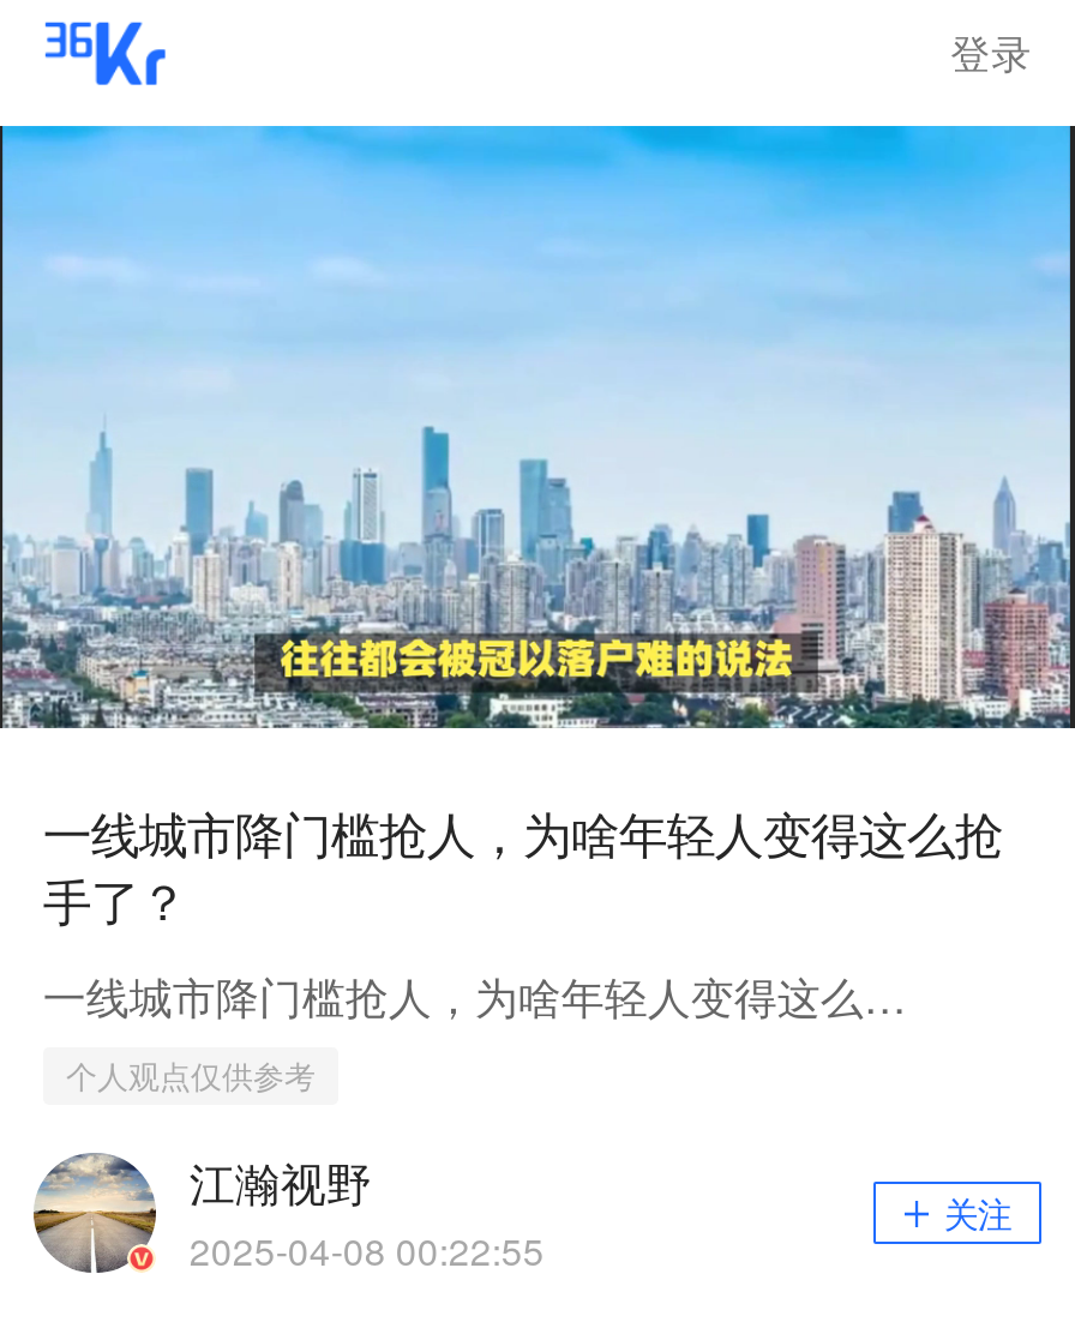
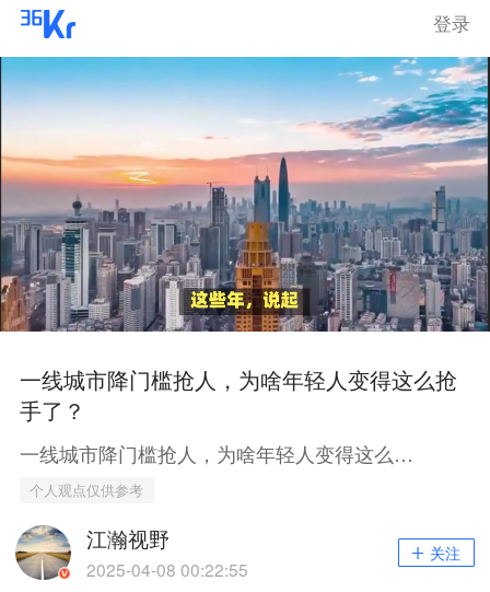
[7,124,1068,731] [image] -> [3,56,487,333] [image]

